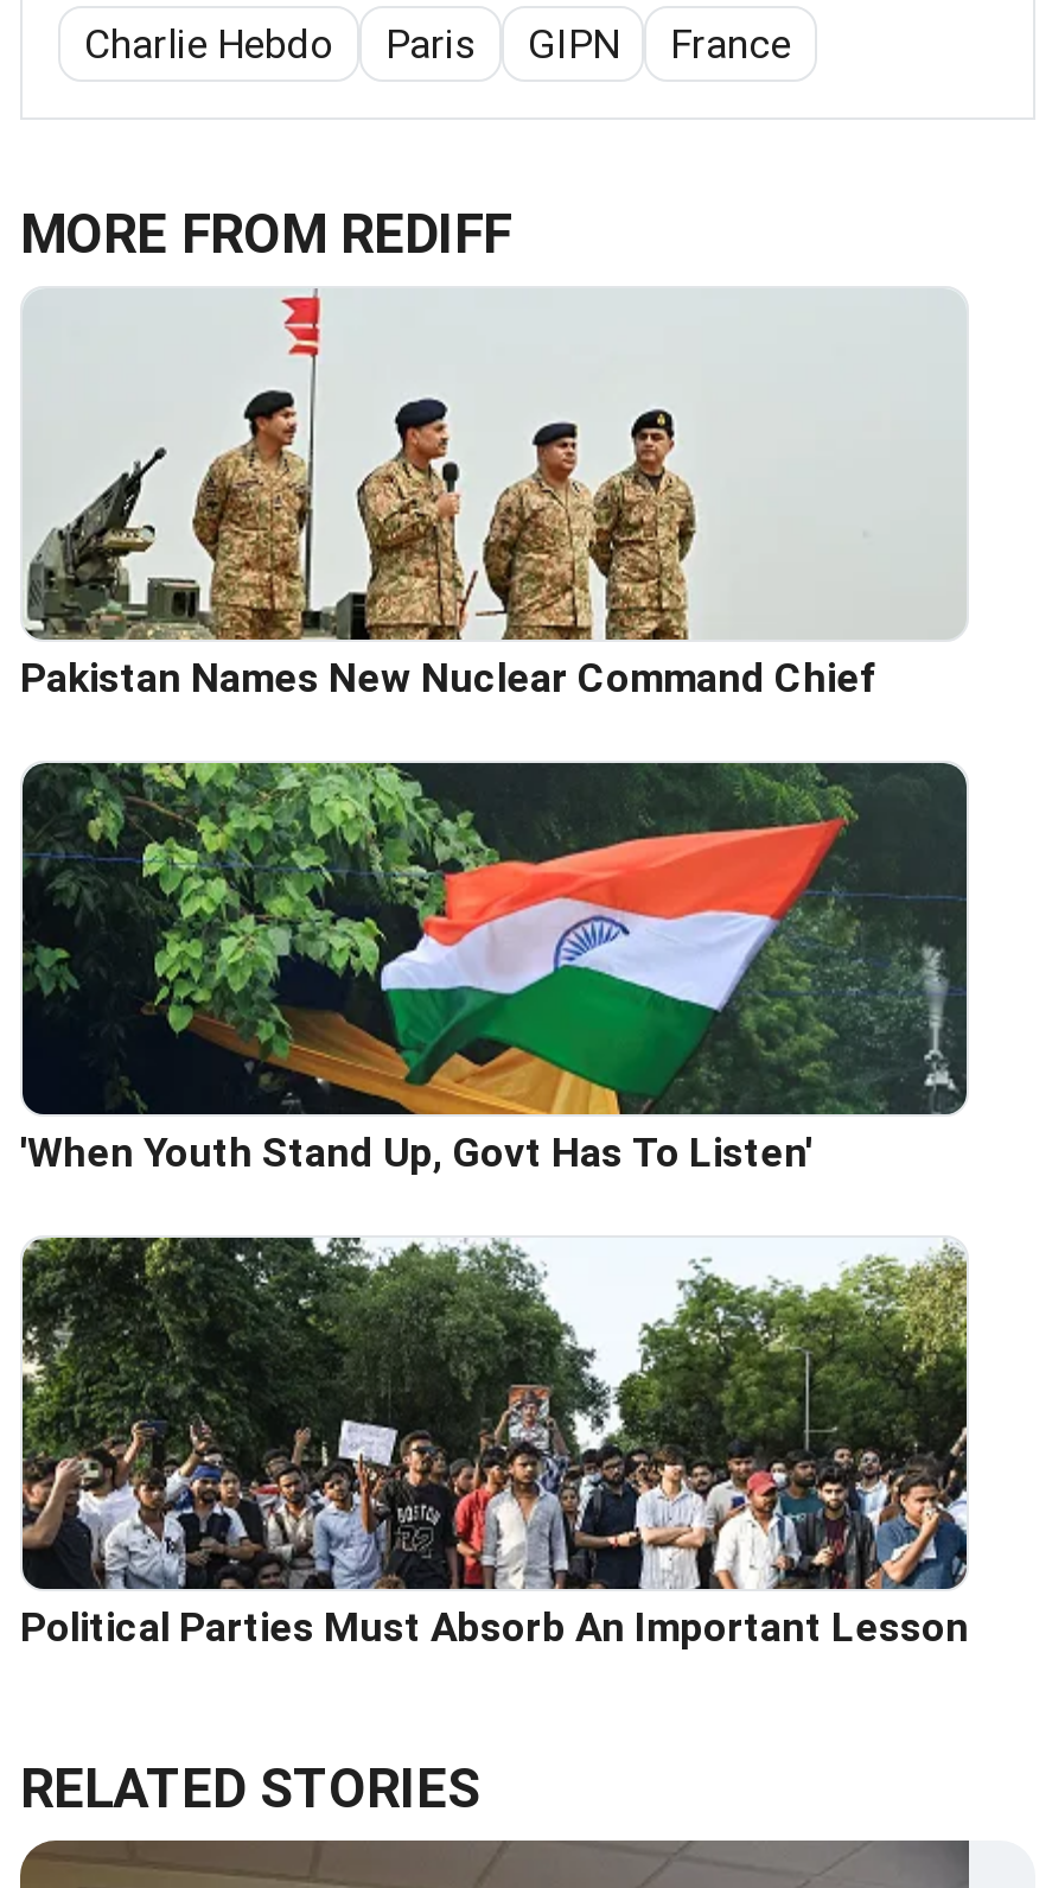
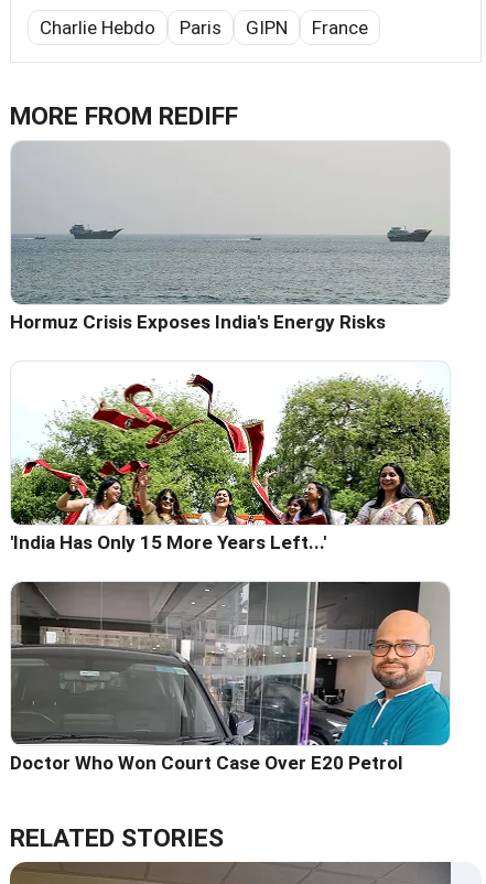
[20,293,964,700] [image] | Pakistan Names New Nuclear Command Chief -> [10,145,450,332] [image] | Hormuz Crisis Exposes India's Energy Risks
[20,761,969,1175] [image] | 'When Youth Stand Up, Govt Has To Listen' -> [10,362,451,553] [image] | 'India Has Only 15 More Years Left...'
[20,1235,969,1650] [image] | Political Parties Must Absorb An Important Lesson -> [10,581,451,773] [image] | Doctor Who Won Court Case Over E20 Petrol

